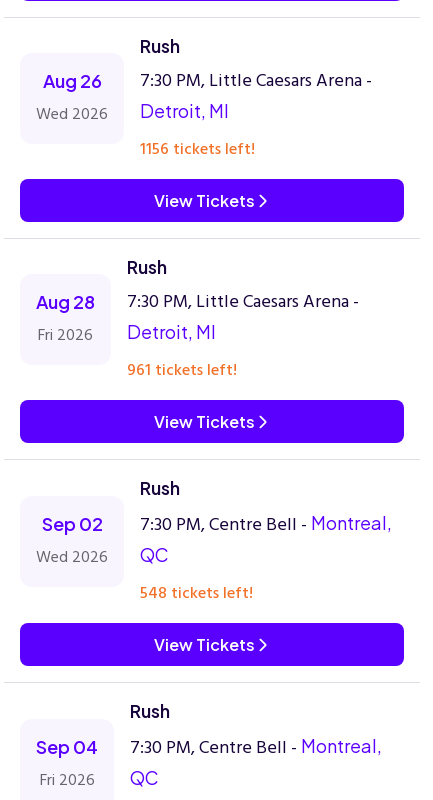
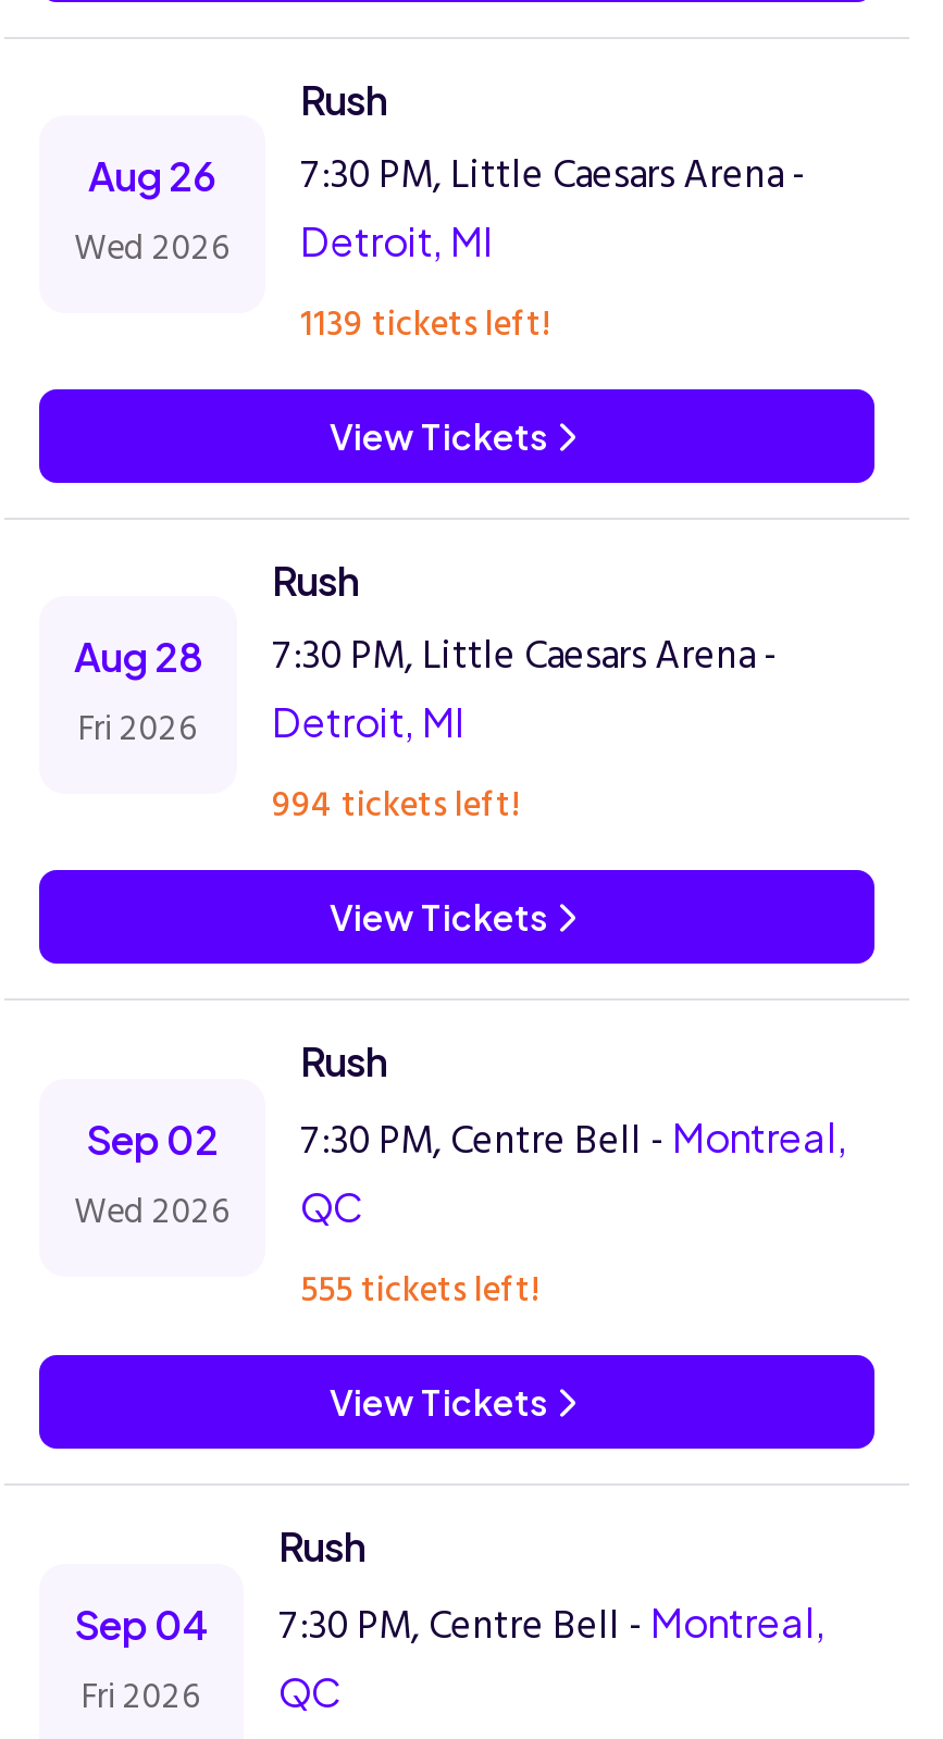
[140,136,255,162] 1156 tickets left! -> [300,296,550,352] 1139 tickets left!
[127,357,237,383] 961 tickets left! -> [272,777,520,833] 994 tickets left!
[140,580,253,606] 548 tickets left! -> [300,1262,539,1318] 555 tickets left!

